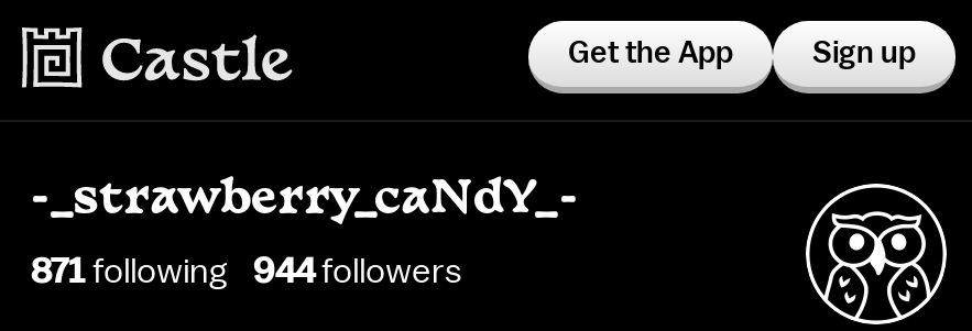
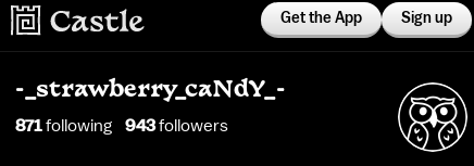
[31,254,462,289] 871 following 944followers -> [15,117,228,135] 871 following 943followers

